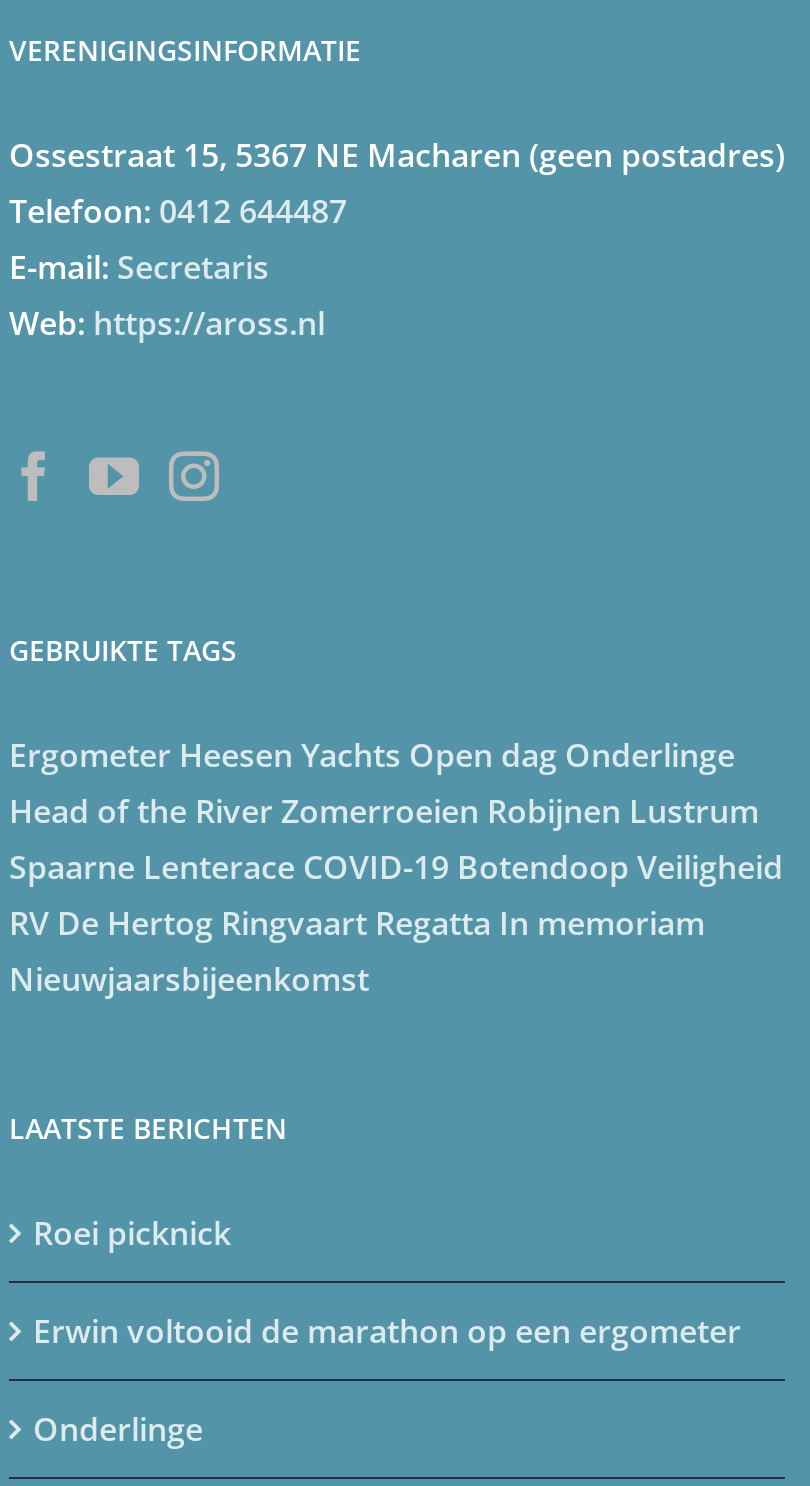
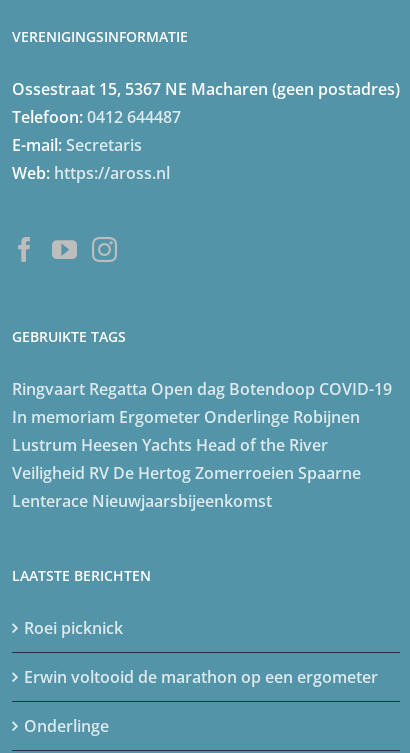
[9,732,783,1000] Ergometer Heesen Yachts Open dag Onderlinge | Head of the River Zomerroeien Robijnen Lustrum | Spaarne Lenterace COVID-19 Botendoop Veiligheid | RV De Hertog Ringvaart Regatta In memoriam | Nieuwjaarsbijeenkomst -> [12,378,392,512] Ringvaart Regatta Open dag Botendoop COVID-19 | In memoriam Ergometer Onderlinge Robijnen | Lustrum Heesen Yachts Head of the River | Veiligheid RV De Hertog Zomerroeien Spaarne | Lenterace Nieuwjaarsbijeenkomst

